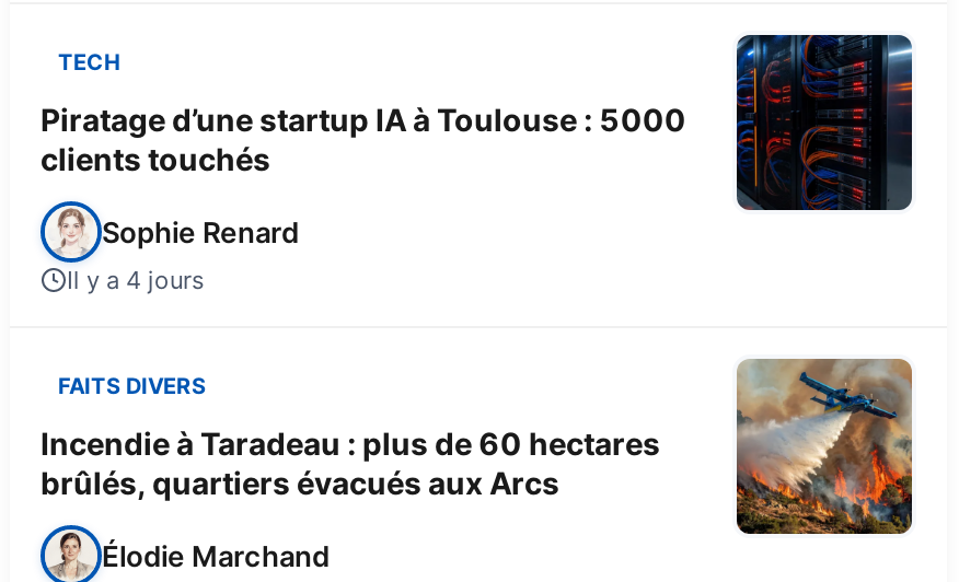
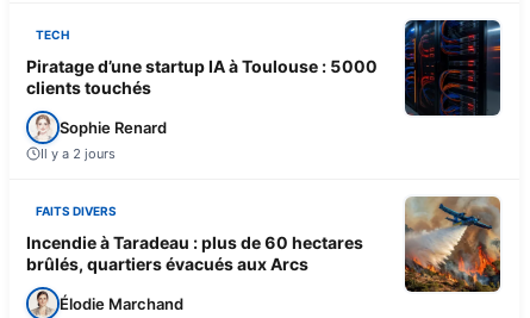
[67,264,205,295] Il y a 4 jours -> [40,145,116,162] Il y a 2 jours

